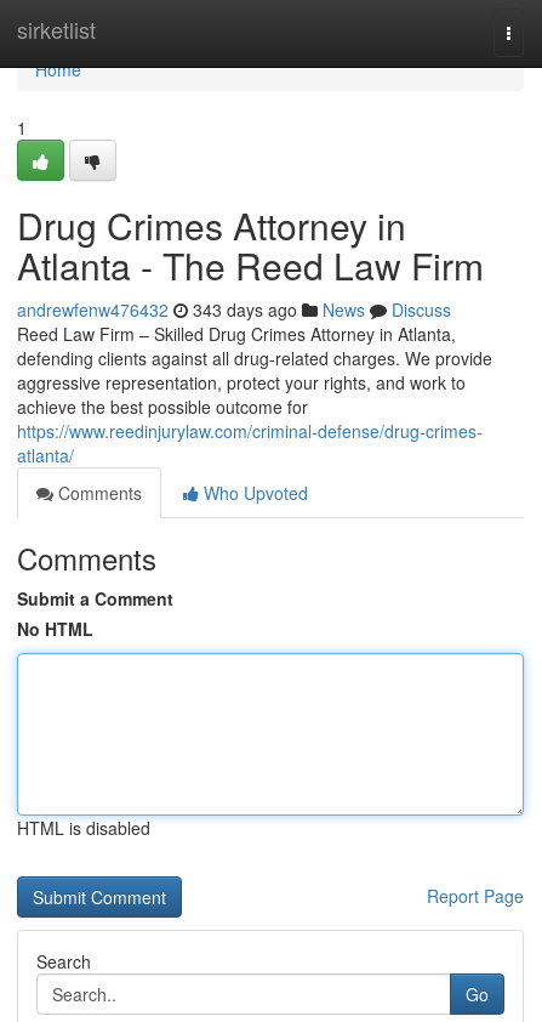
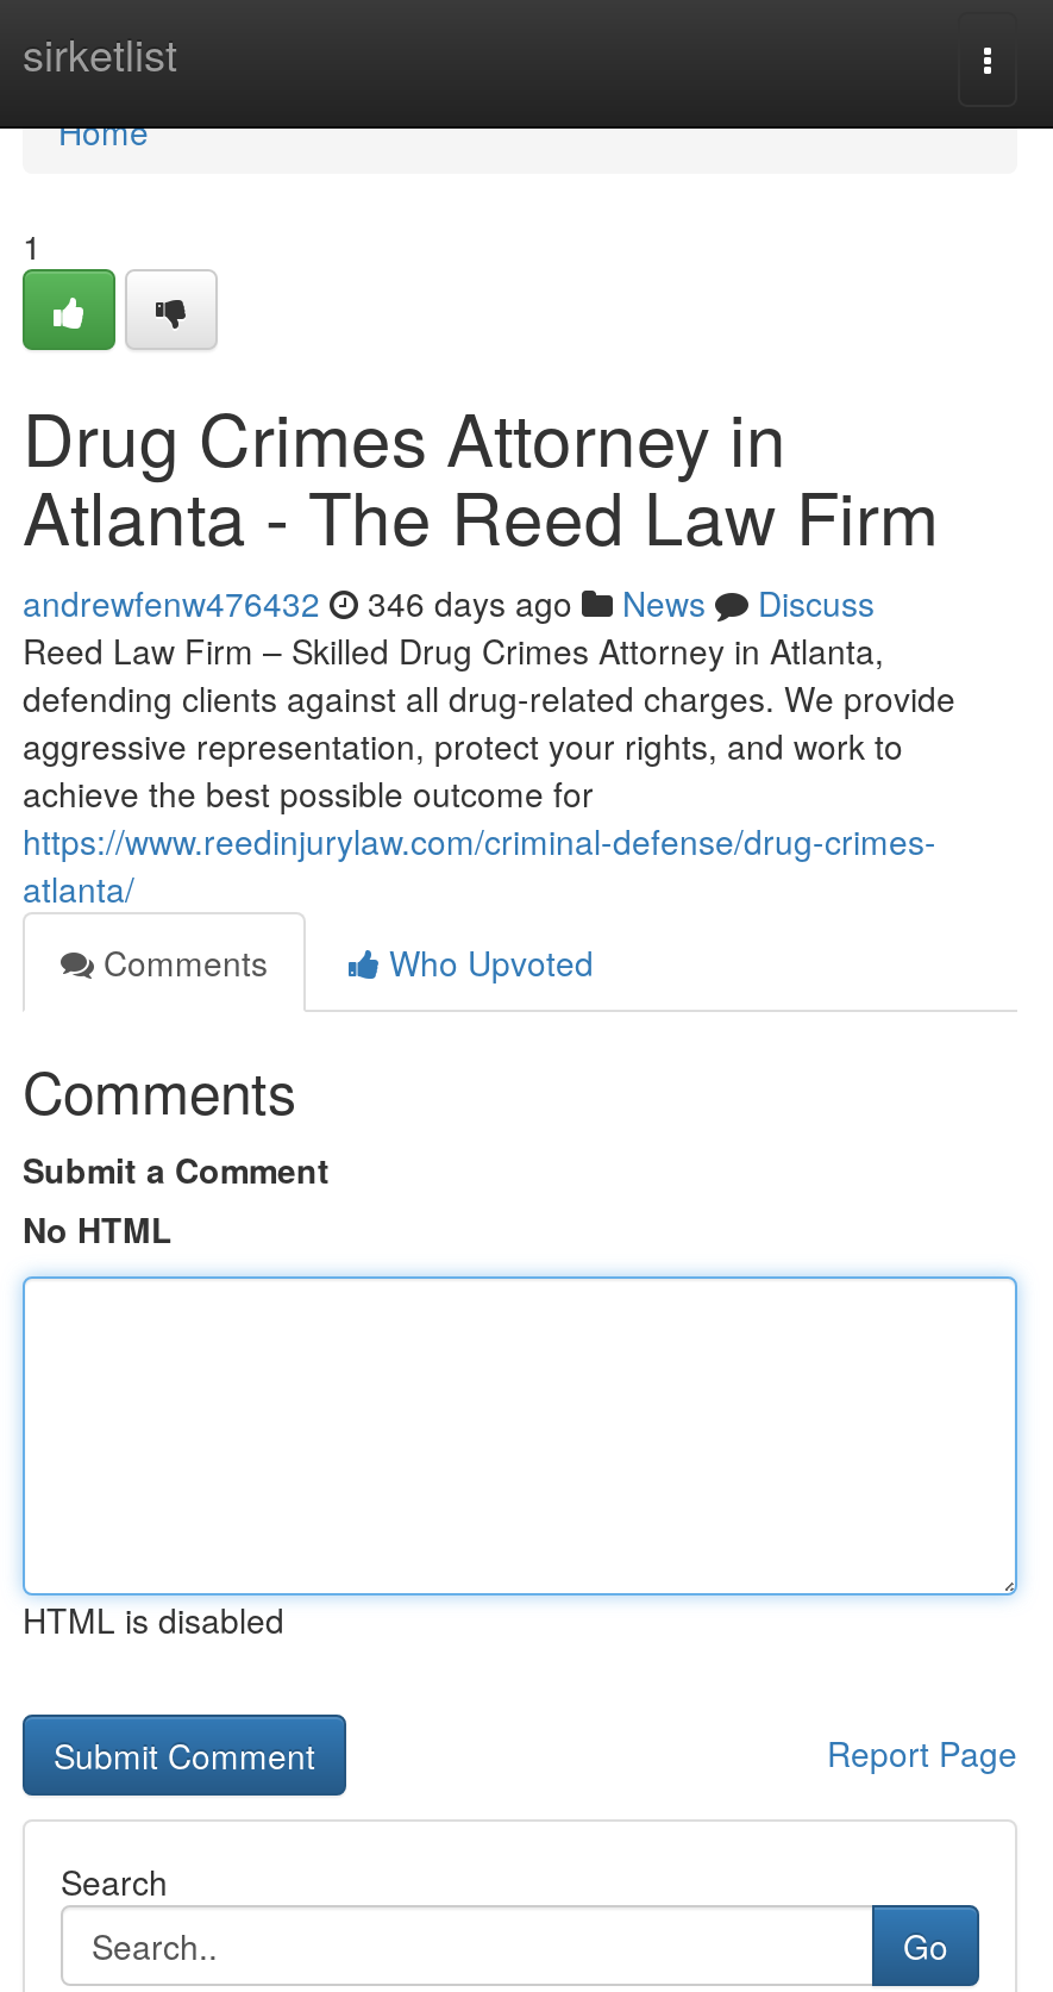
[17,297,451,322] andrewfenw476432 343 days ago News Discuss -> [23,579,875,626] andrewfenw476432 346 days ago News Discuss

